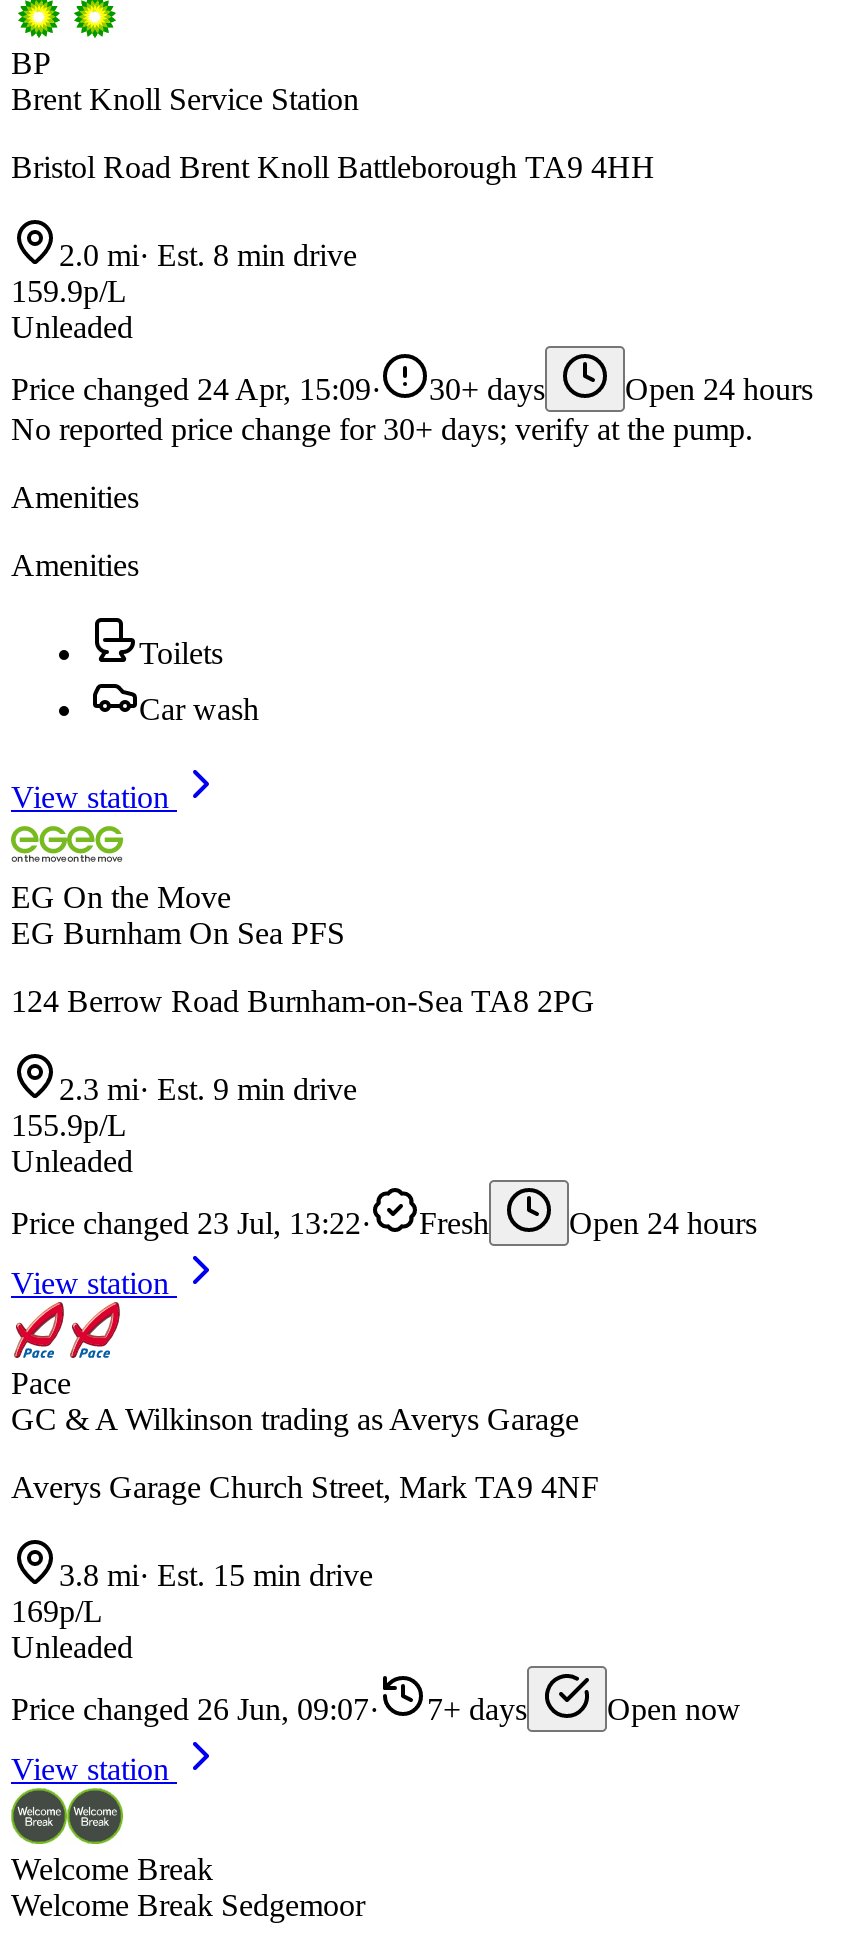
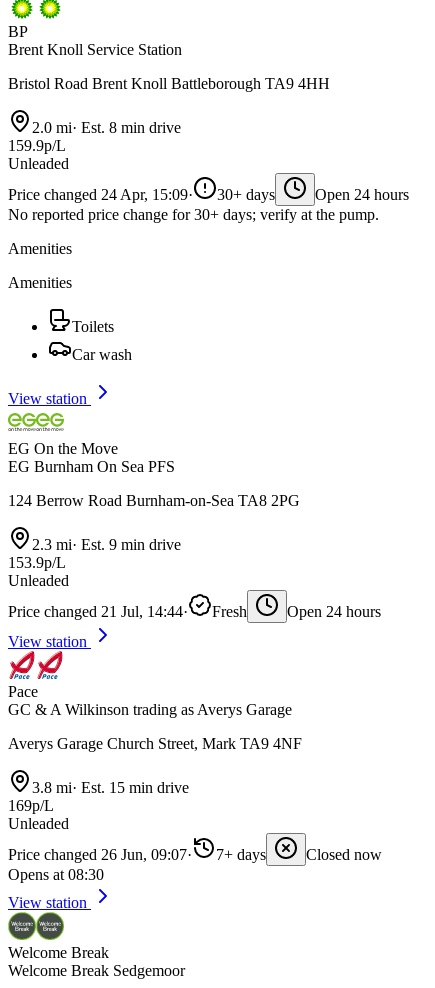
[11,1109,127,1143] 155.9p/L -> [8,554,66,571] 153.9p/L
[11,1207,371,1241] Price changed 23 Jul, 13:22· -> [8,603,188,620] Price changed 21 Jul, 14:44·
[607,1693,741,1727] Open now -> [8,846,382,883] Closed now | Opens at 08:30

